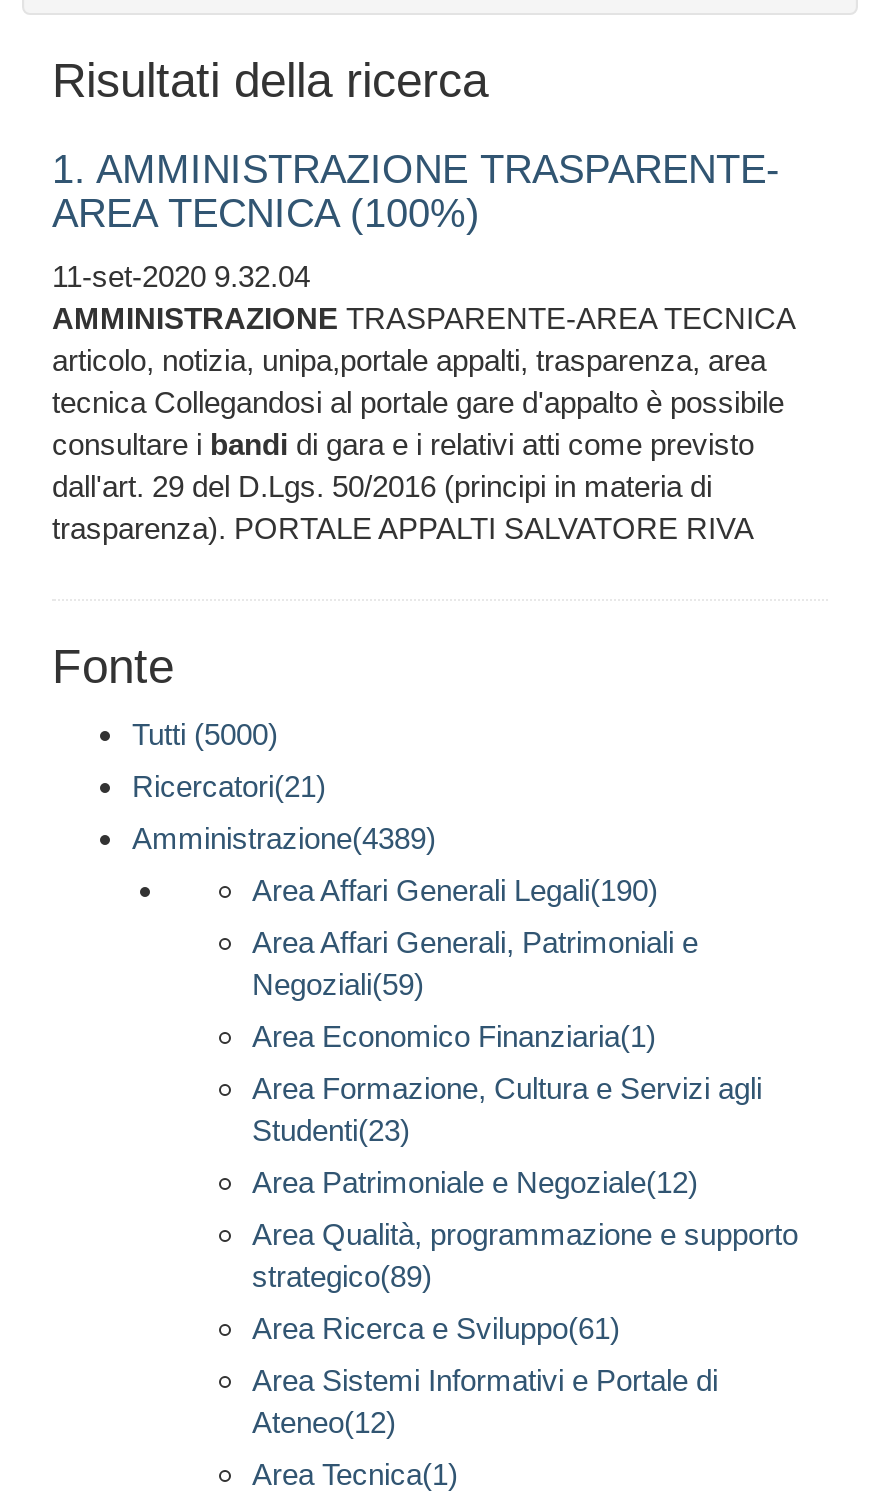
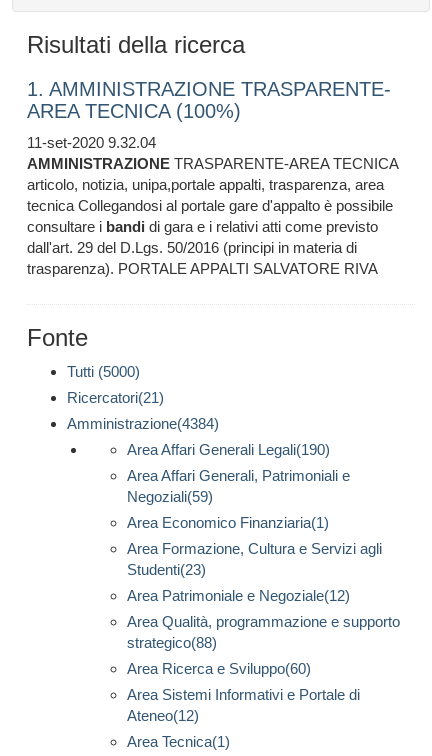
[132,822,436,856] Amministrazione(4389) -> [67,415,219,432] Amministrazione(4384)
[252,1260,432,1294] strategico(89) -> [127,634,217,651] strategico(88)
[252,1312,620,1346] Area Ricerca e Sviluppo(61) -> [127,660,311,677] Area Ricerca e Sviluppo(60)

